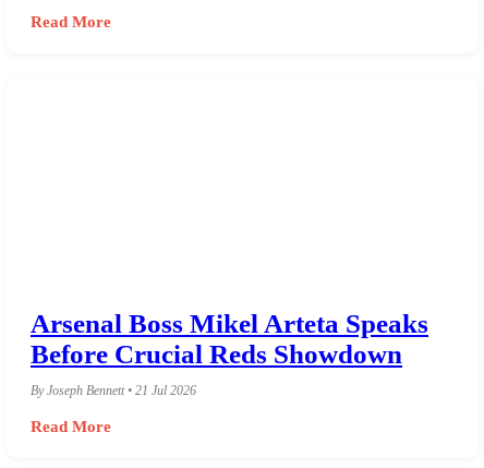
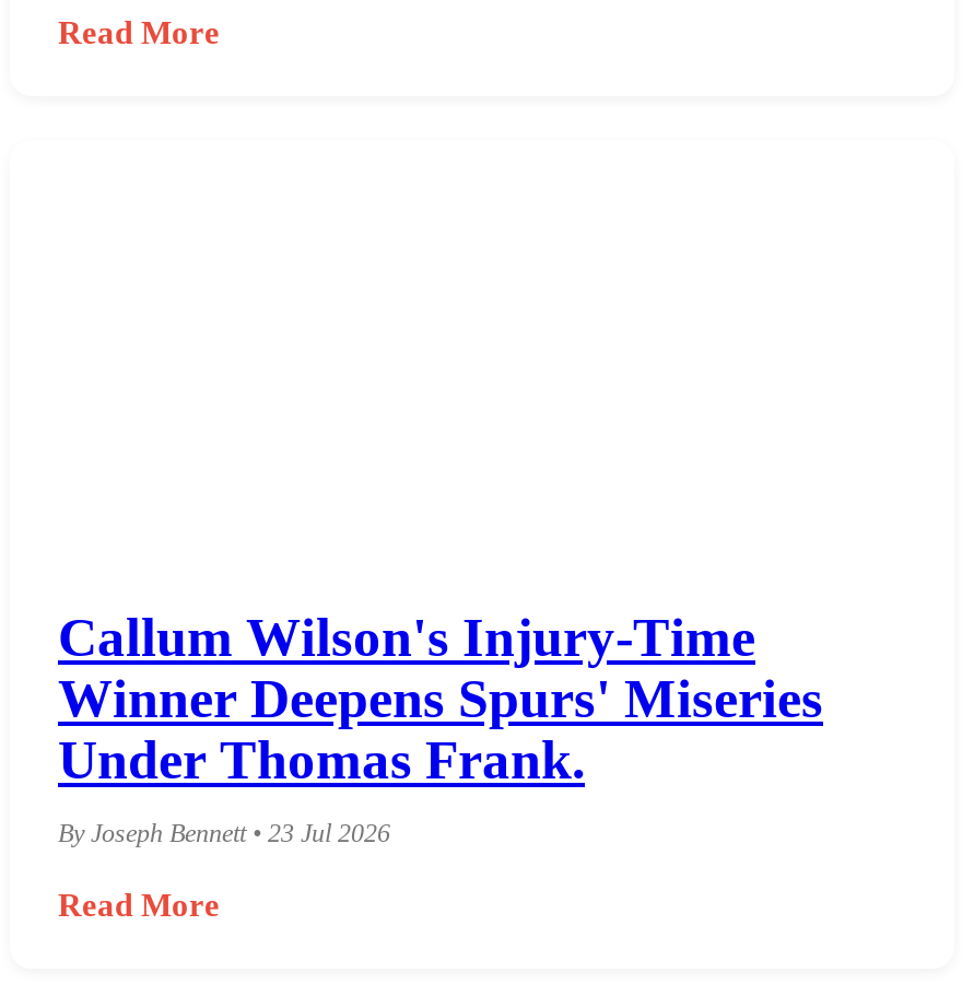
[31,309,428,369] Arsenal Boss Mikel Arteta Speaks | Before Crucial Reds Showdown -> [58,609,823,790] Callum Wilson's Injury-Time | Winner Deepens Spurs' Miseries | Under Thomas Frank.
[31,383,196,399] By Joseph Bennett • 21 Jul 2026 -> [58,819,390,850] By Joseph Bennett • 23 Jul 2026

